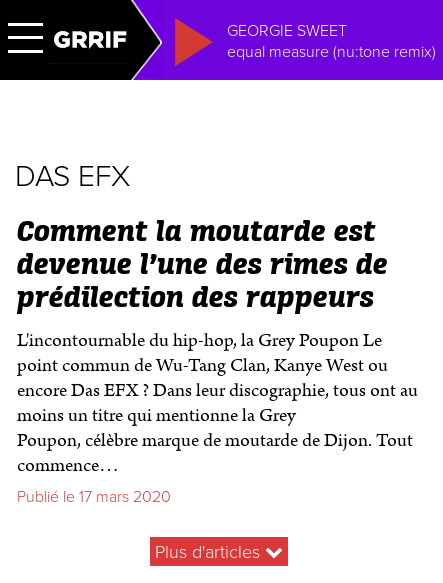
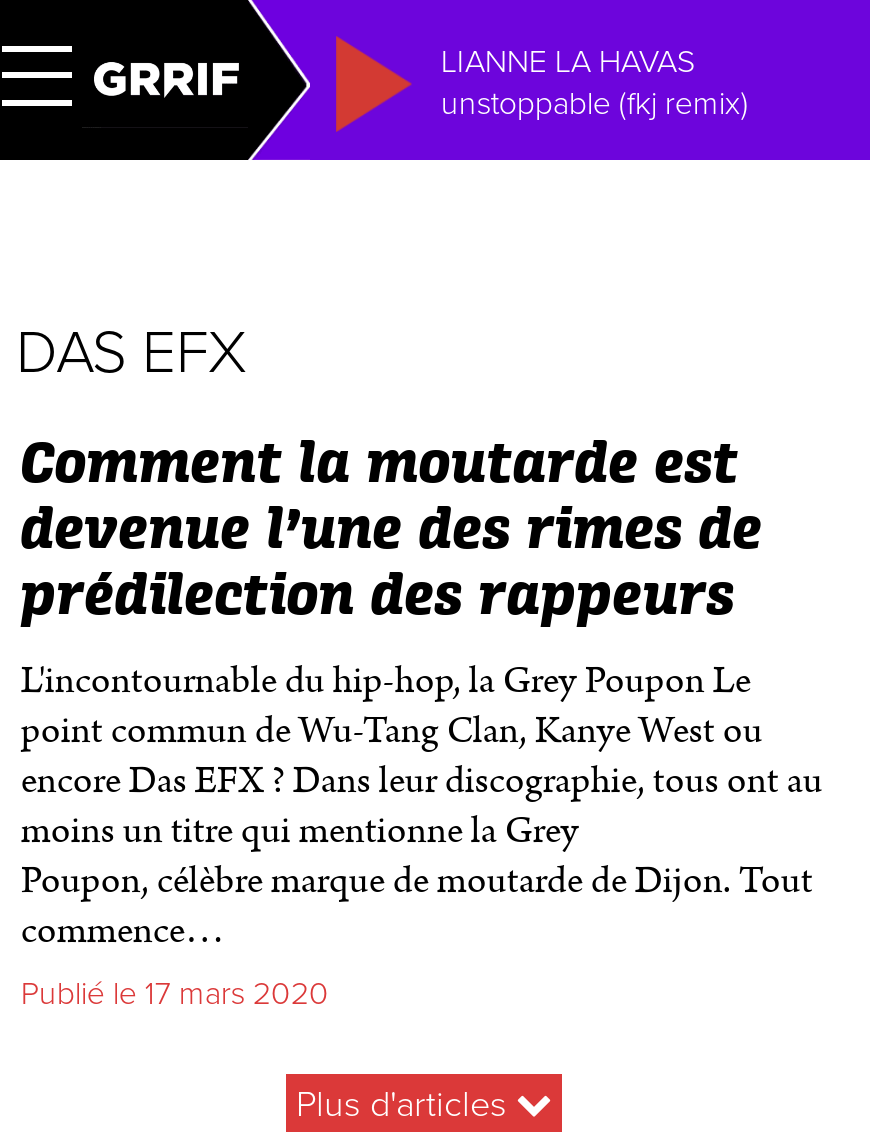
[227,21,436,62] GEORGIE SWEET | equal measure (nu:tone remix) -> [441,42,749,124] LIANNE LA HAVAS | unstoppable (fkj remix)

